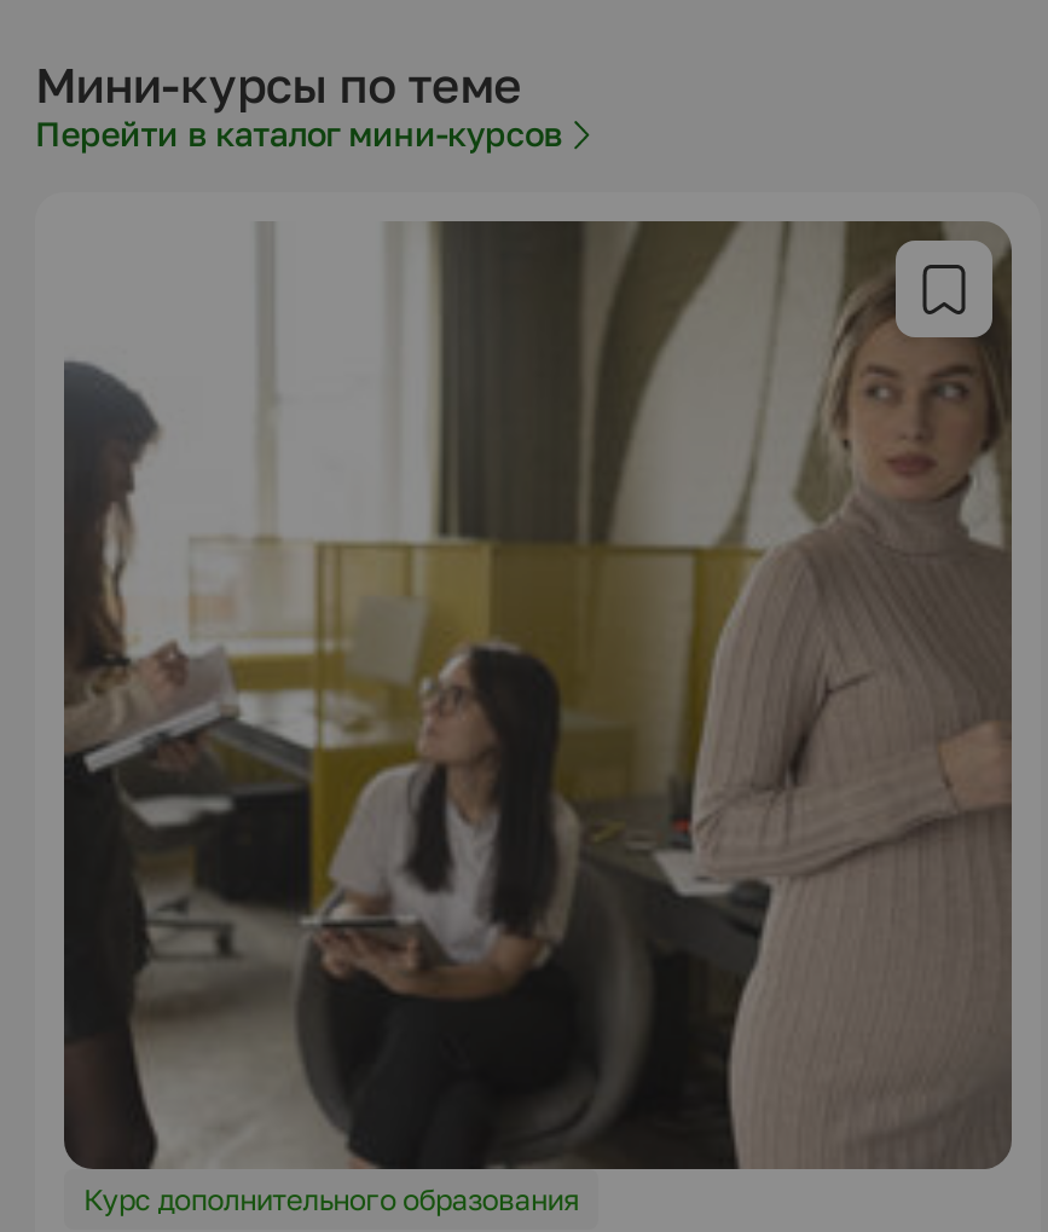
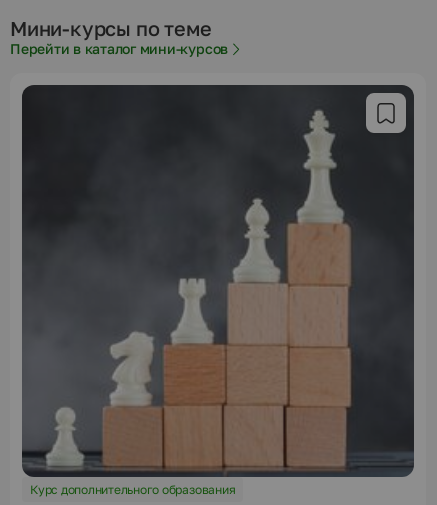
[62,219,1014,1169] [image] -> [21,84,415,478] [image]

